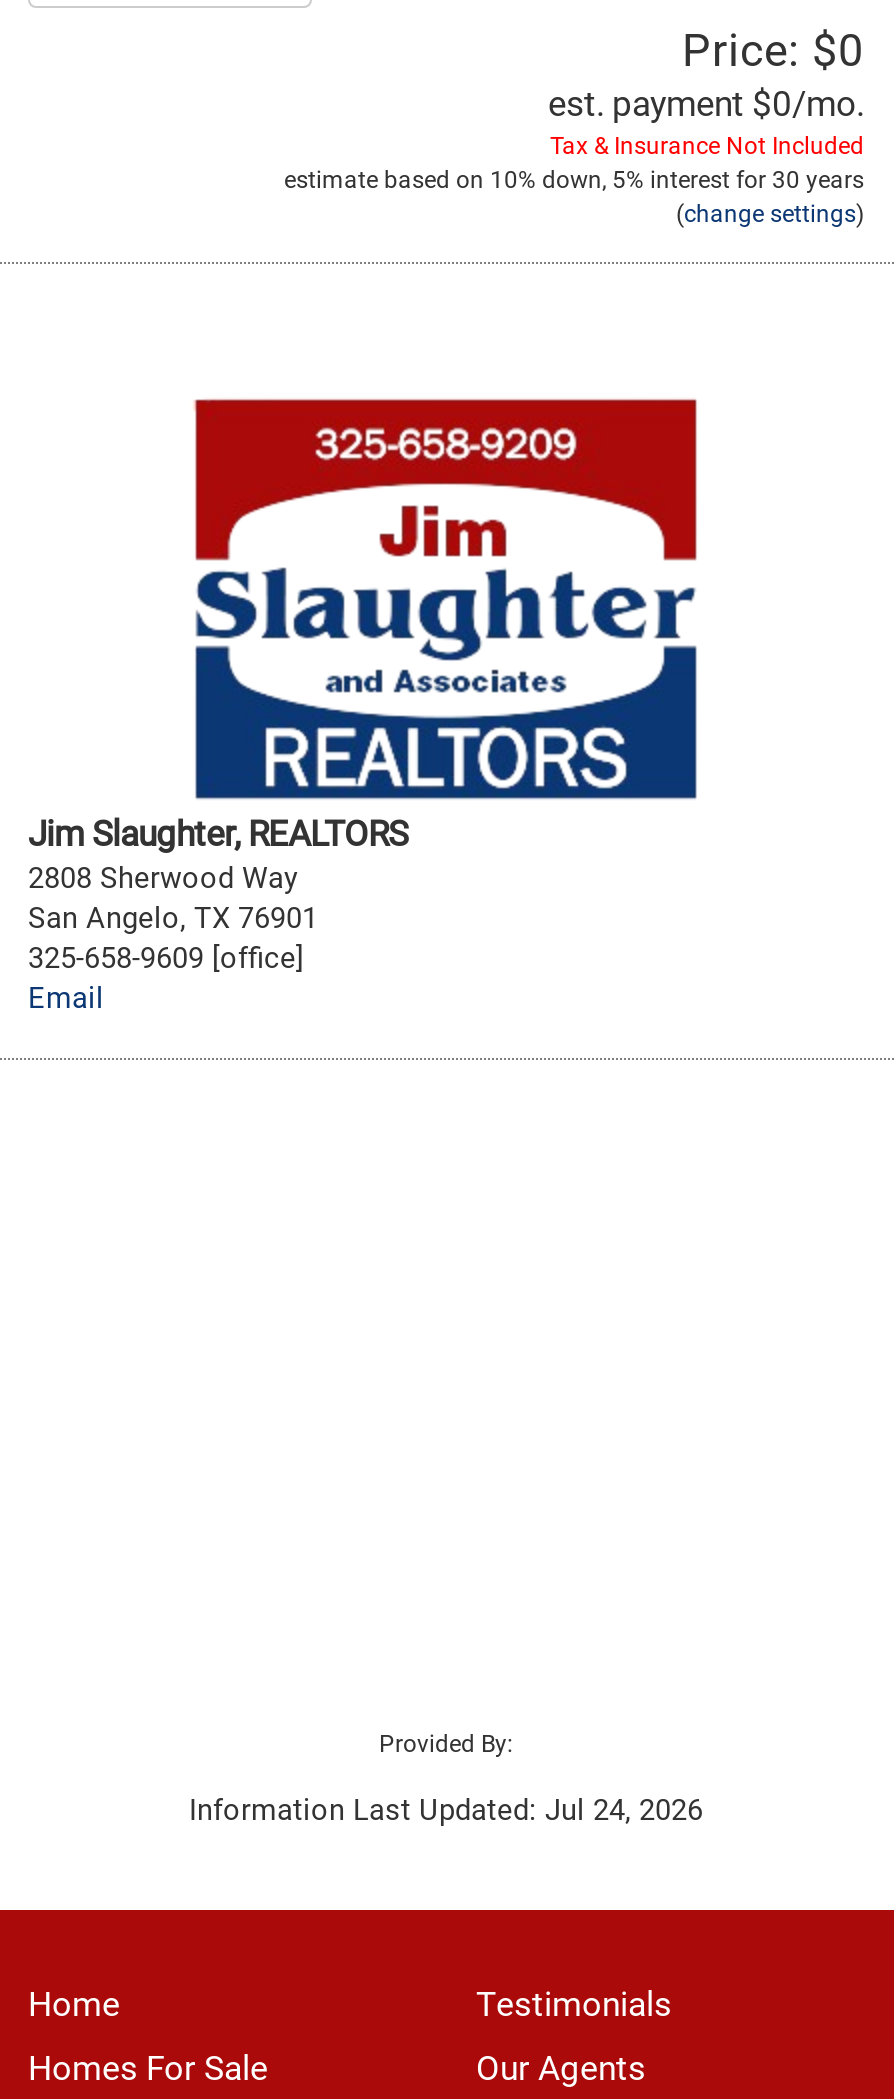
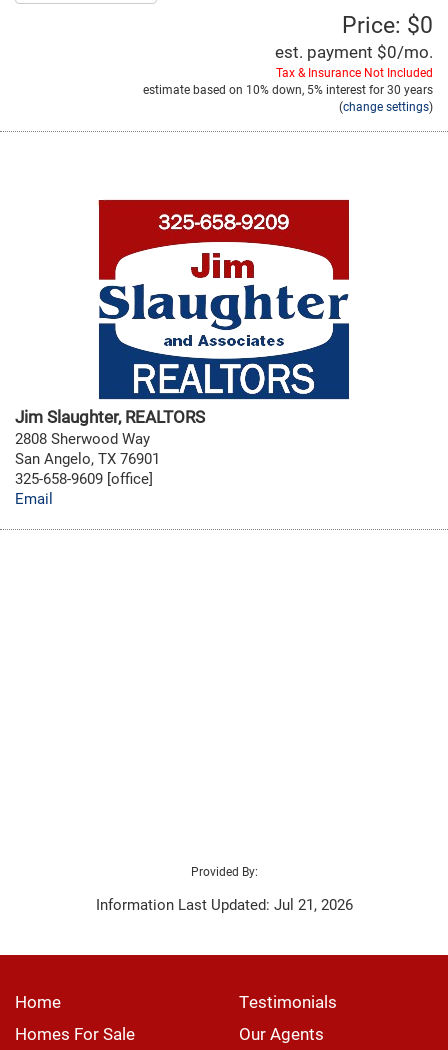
[189,1790,703,1828] Information Last Updated: Jul 24, 2026 -> [95,895,352,914] Information Last Updated: Jul 21, 2026

